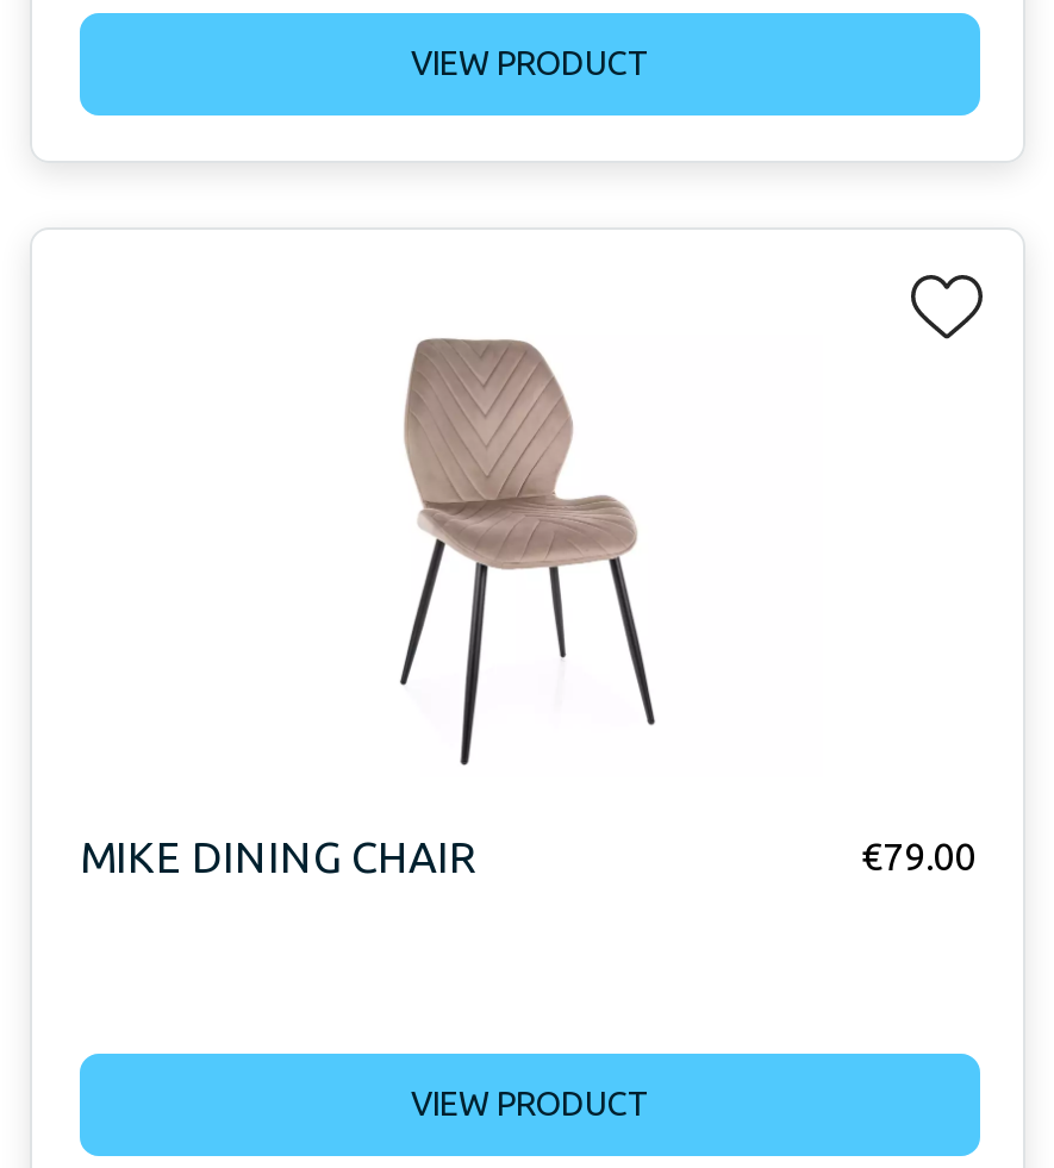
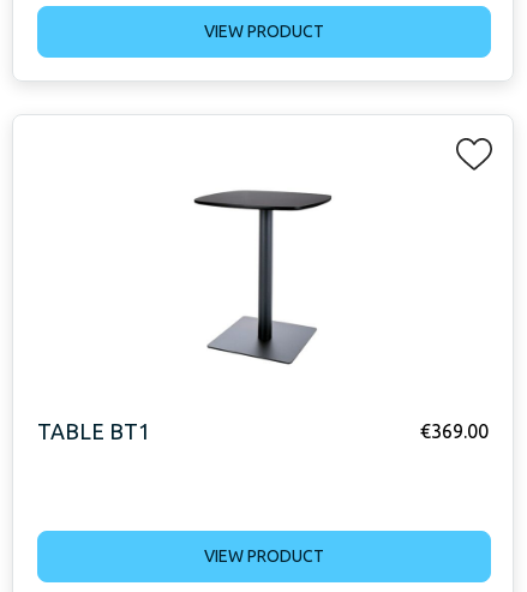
[80,337,975,880] [image] | MIKE DINING CHAIR | €79.00 -> [37,171,489,443] [image] | TABLE BT1 | €369.00

